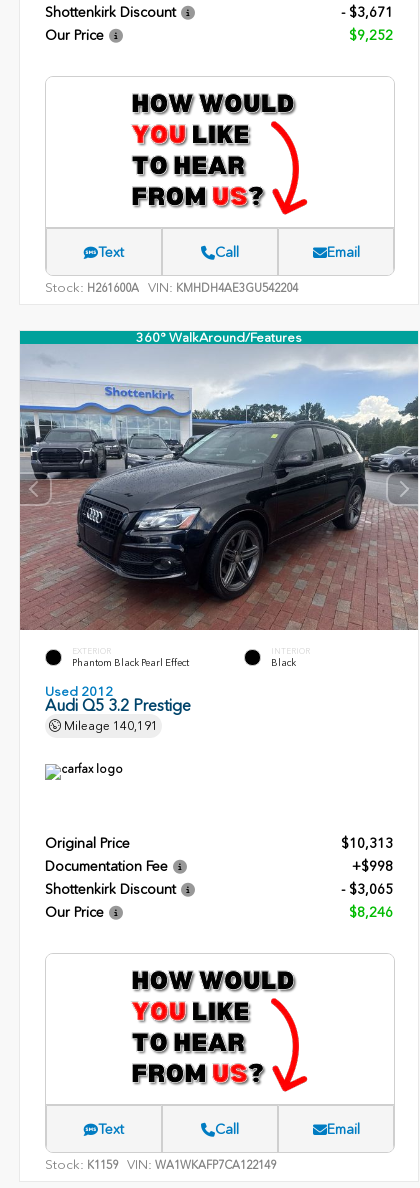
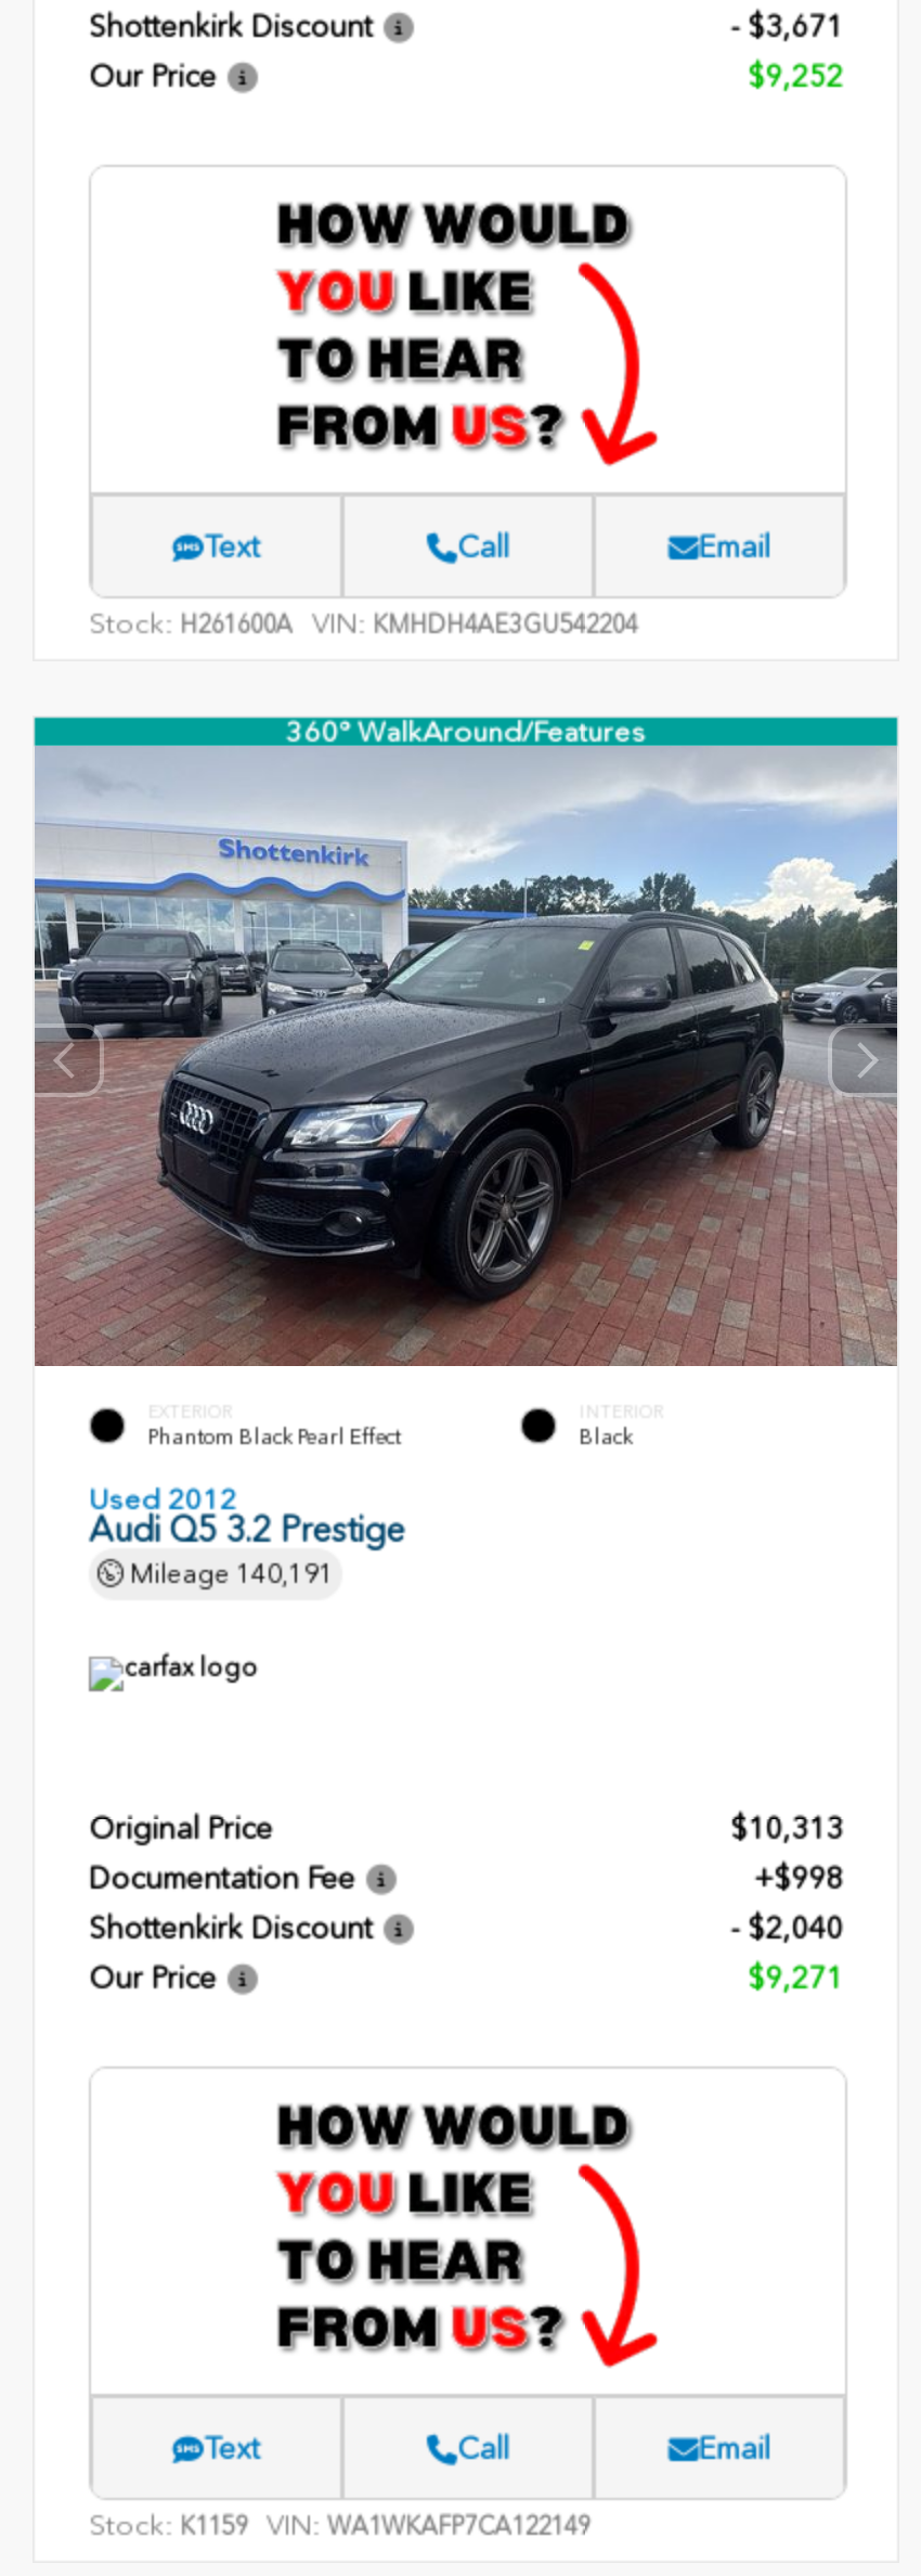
[341,880,393,897] - $3,065 -> [730,1908,843,1945] - $2,040
[349,903,393,920] $8,246 -> [748,1958,843,1995] $9,271

